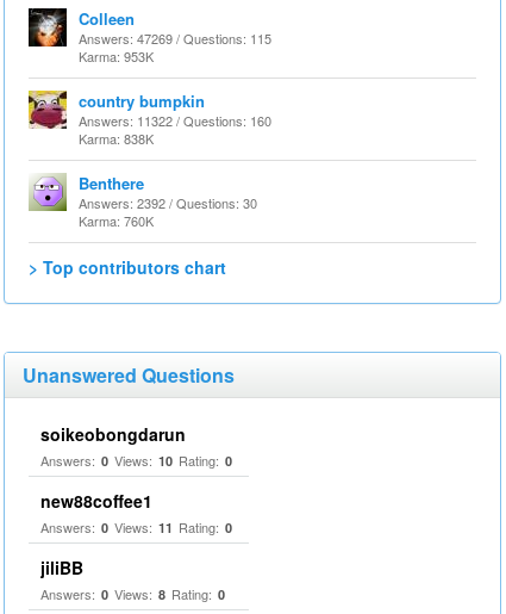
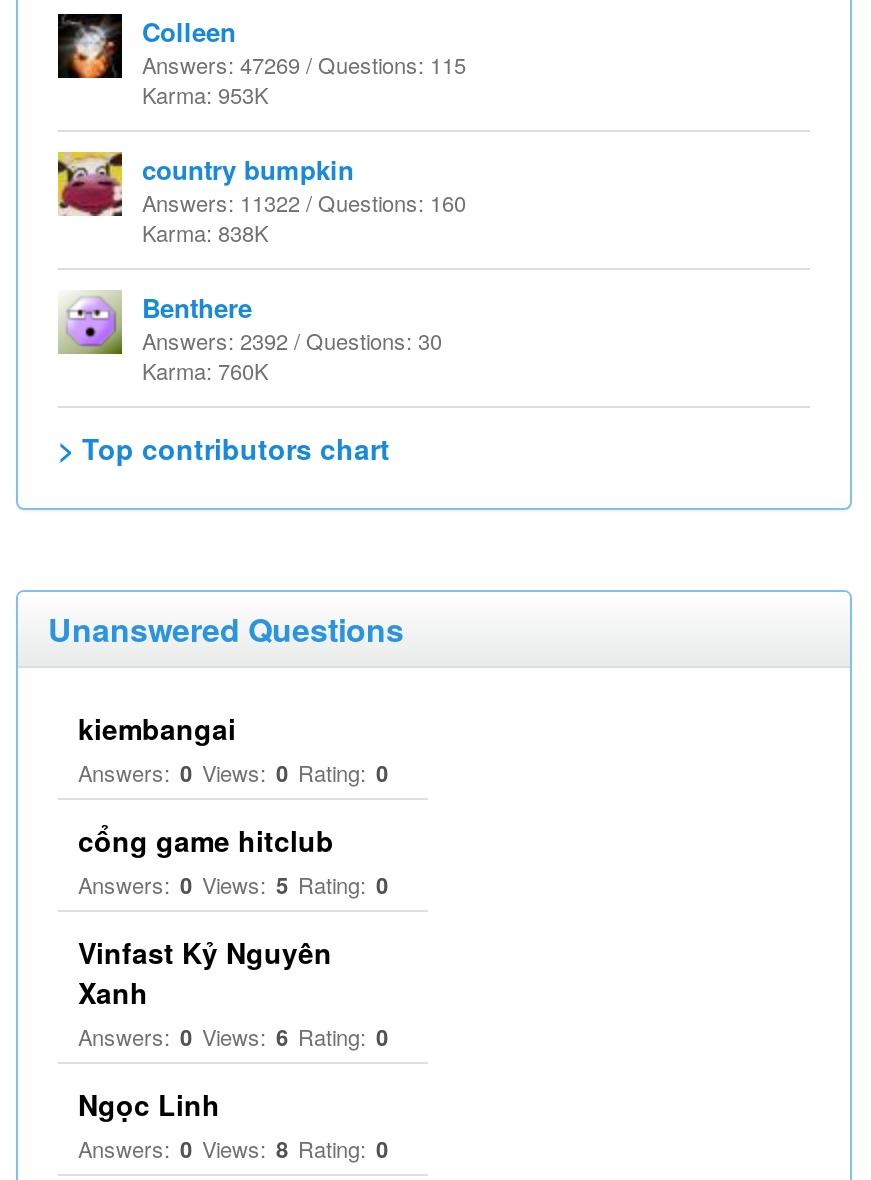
[40,422,232,579] soikeobongdarun | Answers: 0 Views: 10 Rating: 0 | new88coffee1 | Answers: 0 Views: 11 Rating: 0 | jiliBB -> [78,708,388,1124] kiembangai | Answers: 0 Views: 0 Rating: 0 | cổng game hitclub | Answers: 0 Views: 5 Rating: 0 | Vinfast Kỷ Nguyên | Xanh | Answers: 0 Views: 6 Rating: 0 | Ngọc Linh

